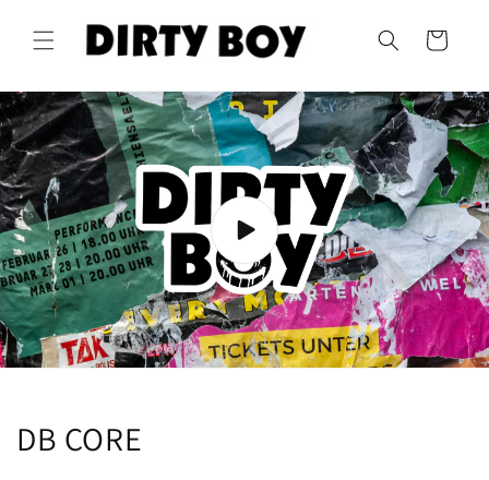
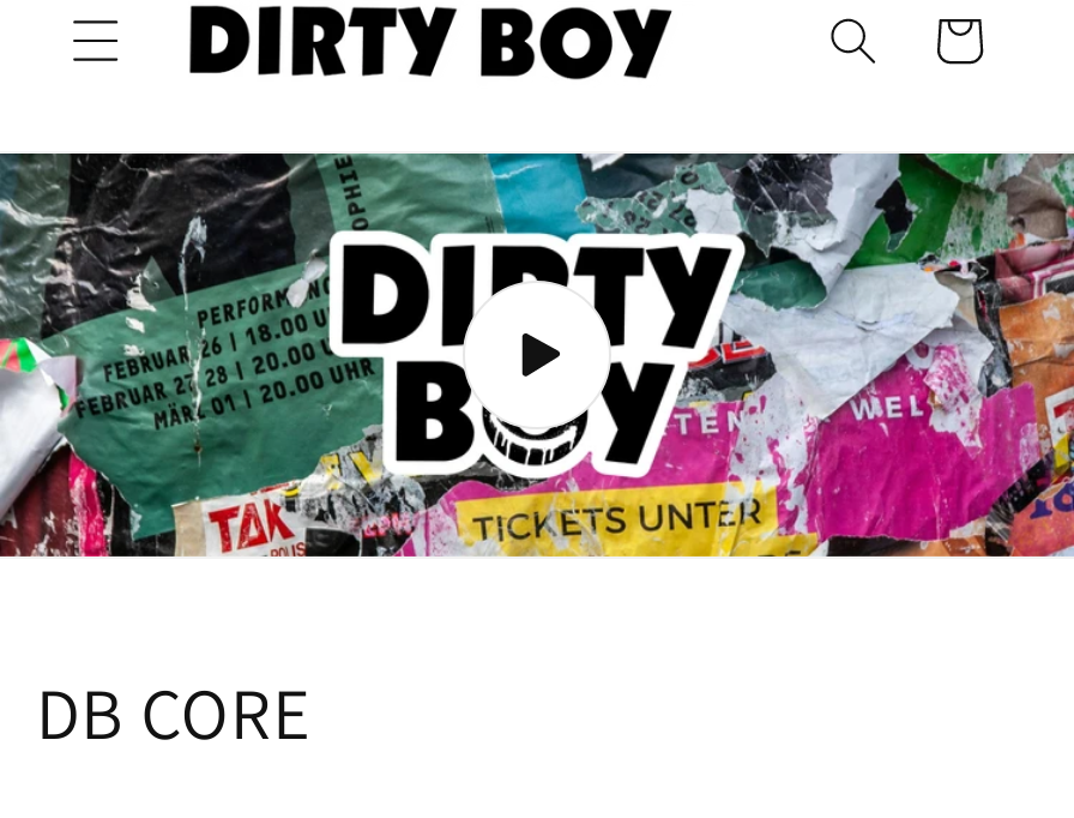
[3,91,486,369] [image] -> [7,151,1067,559] [image]

